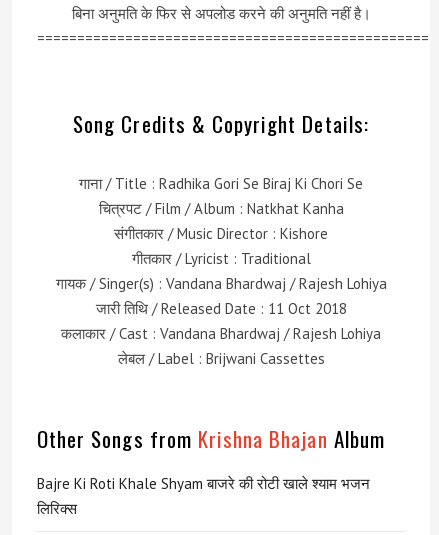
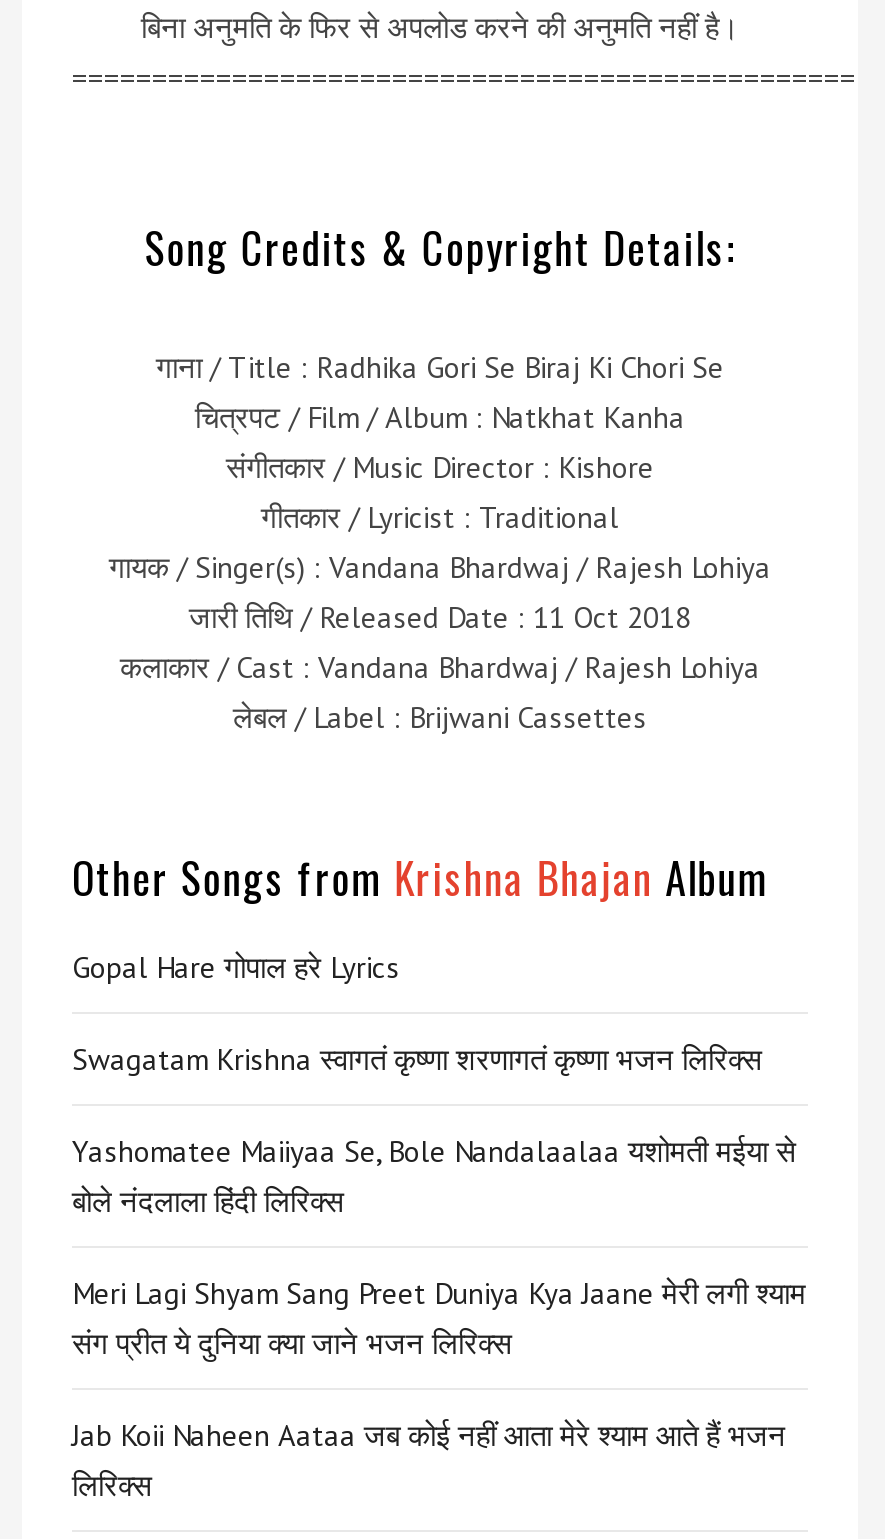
[37,474,370,493] Bajre Ki Roti Khale Shyam बाजरे की रोटी खाले श्याम भजन -> [72,948,806,1454] Gopal Hare गोपाल हरे Lyrics | Swagatam Krishna स्वागतं कृष्णा शरणागतं कृष्णा भजन लिरिक्स | Yashomatee Maiiyaa Se, Bole Nandalaalaa यशोमती मईया से | बोले नंदलाला हिंदी लिरिक्स | Meri Lagi Shyam Sang Preet Duniya Kya Jaane मेरी लगी श्याम | संग प्रीत ये दुनिया क्या जाने भजन लिरिक्स | Jab Koii Naheen Aataa जब कोई नहीं आता मेरे श्याम आते हैं भजन

